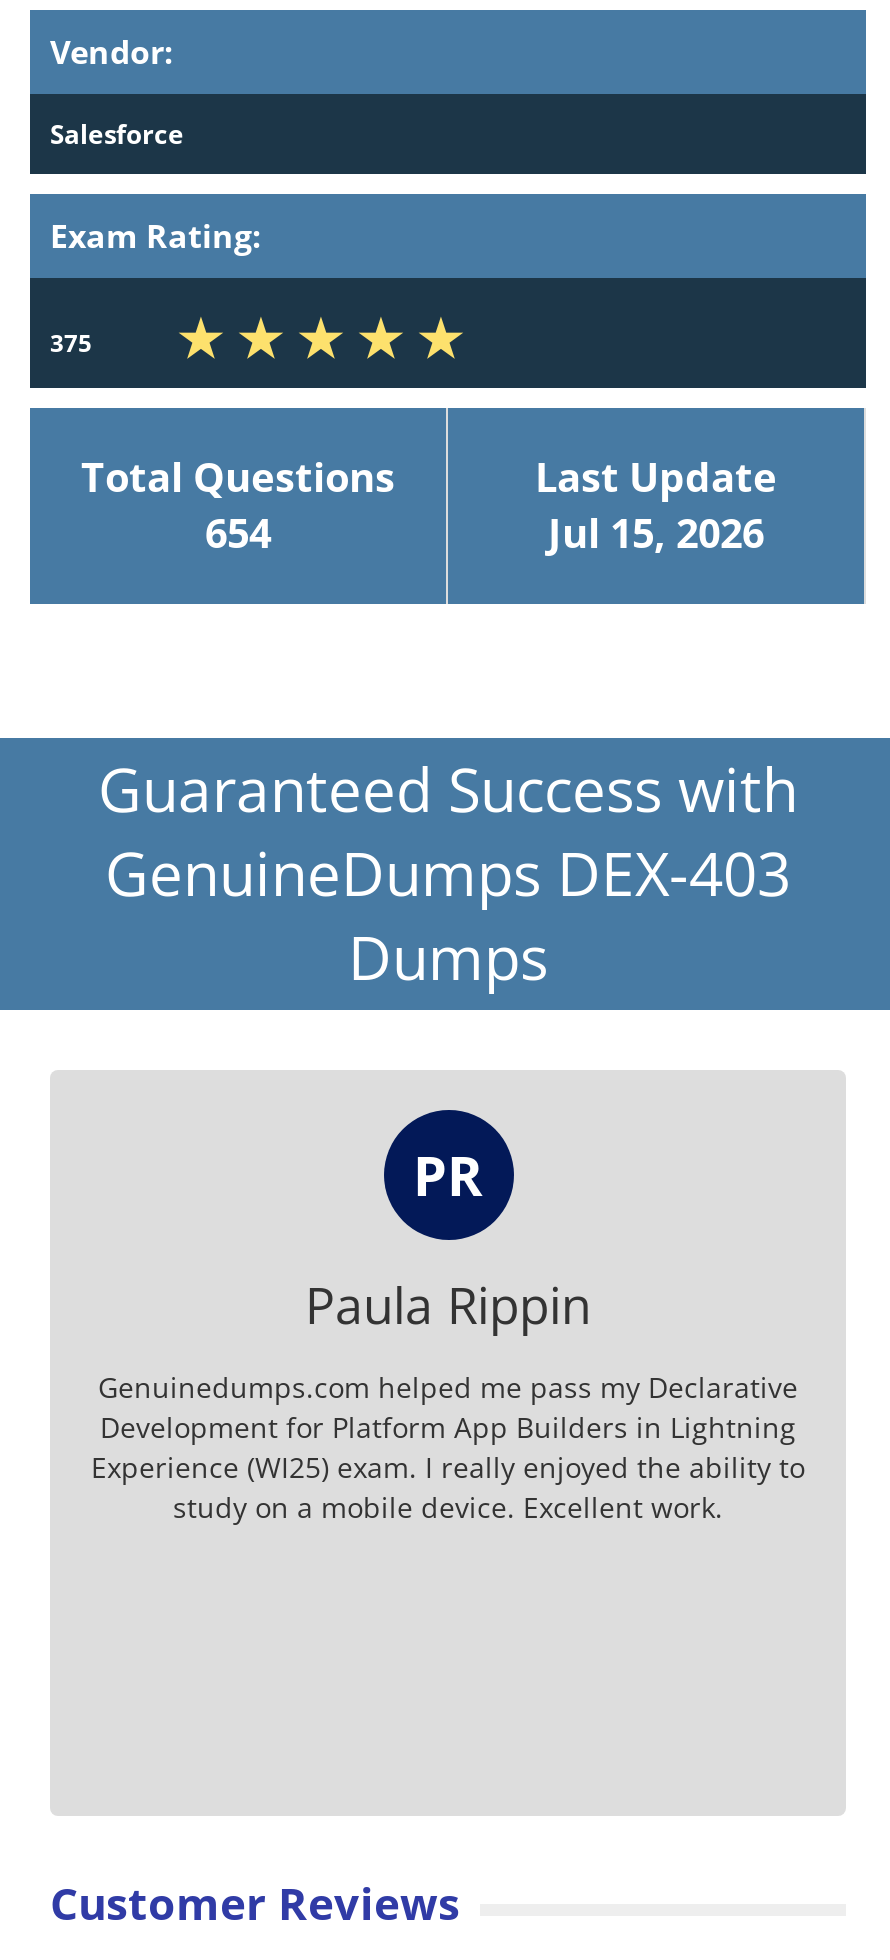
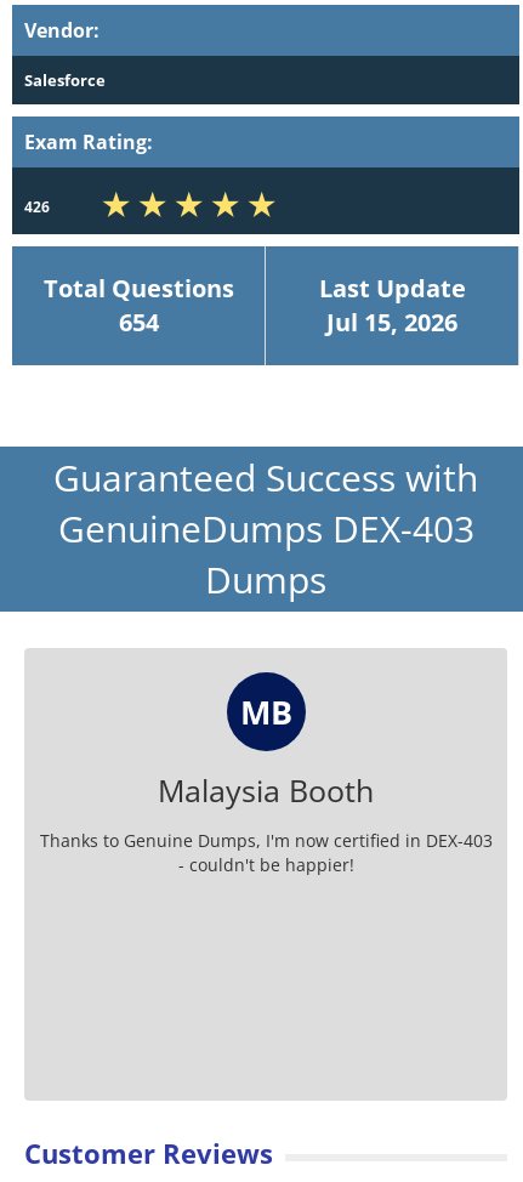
[50,326,92,360] 375 -> [24,197,50,217] 426
[413,1138,483,1212] PR -> [240,689,292,734] MB
[91,1270,805,1526] Paula Rippin | Genuinedumps.com helped me pass my Declarative | Development for Platform App Builders in Lightning | Experience (WI25) exam. I really enjoyed the ability to | study on a mobile device. Excellent work. -> [39,769,492,876] Malaysia Booth | Thanks to Genuine Dumps, I'm now certified in DEX-403 | - couldn't be happier!

